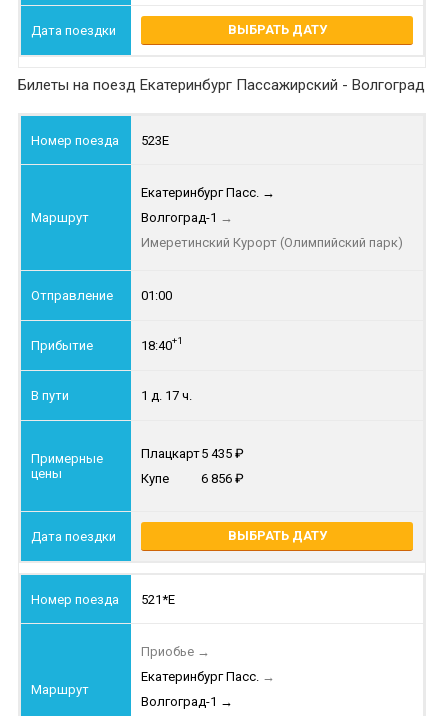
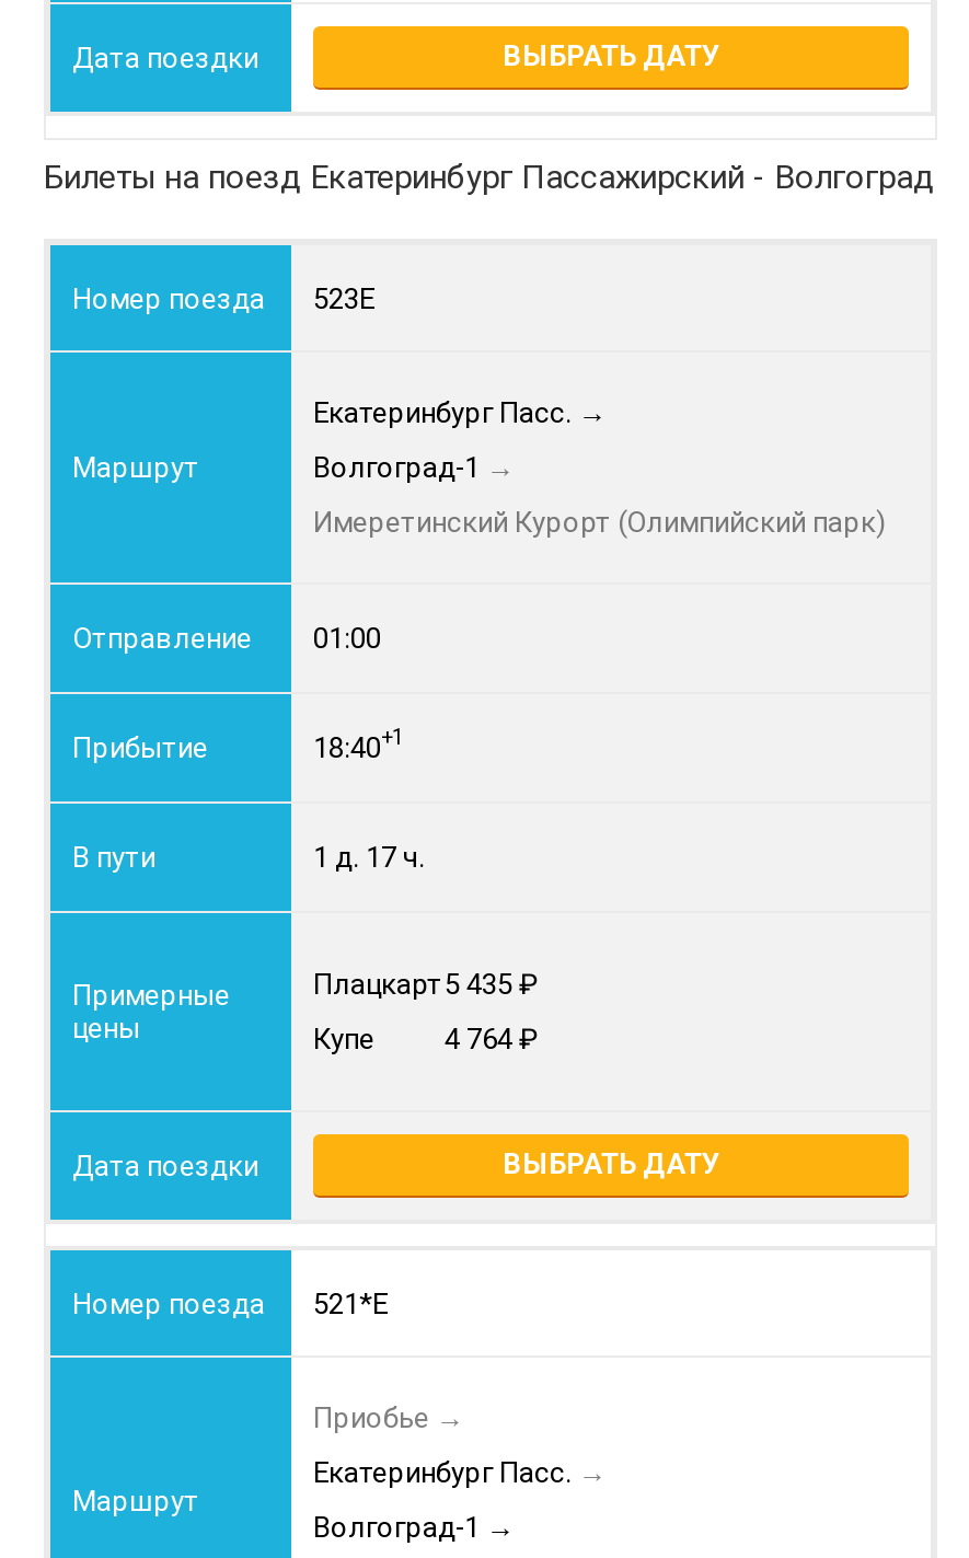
[201,471,232,486] 6 856 -> [445,1023,512,1056] 4 764

